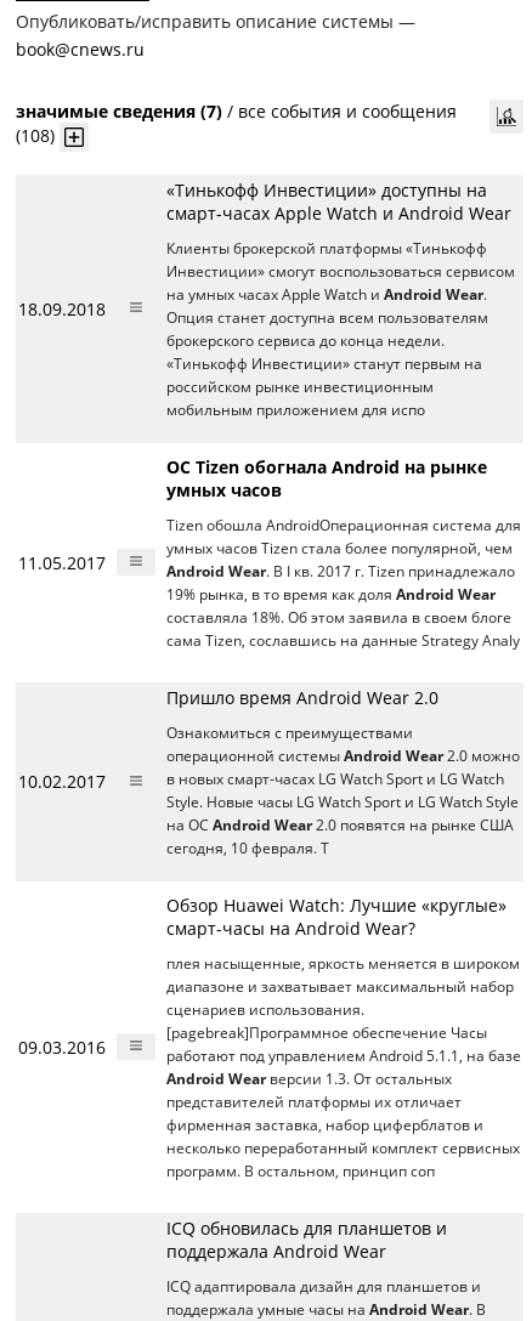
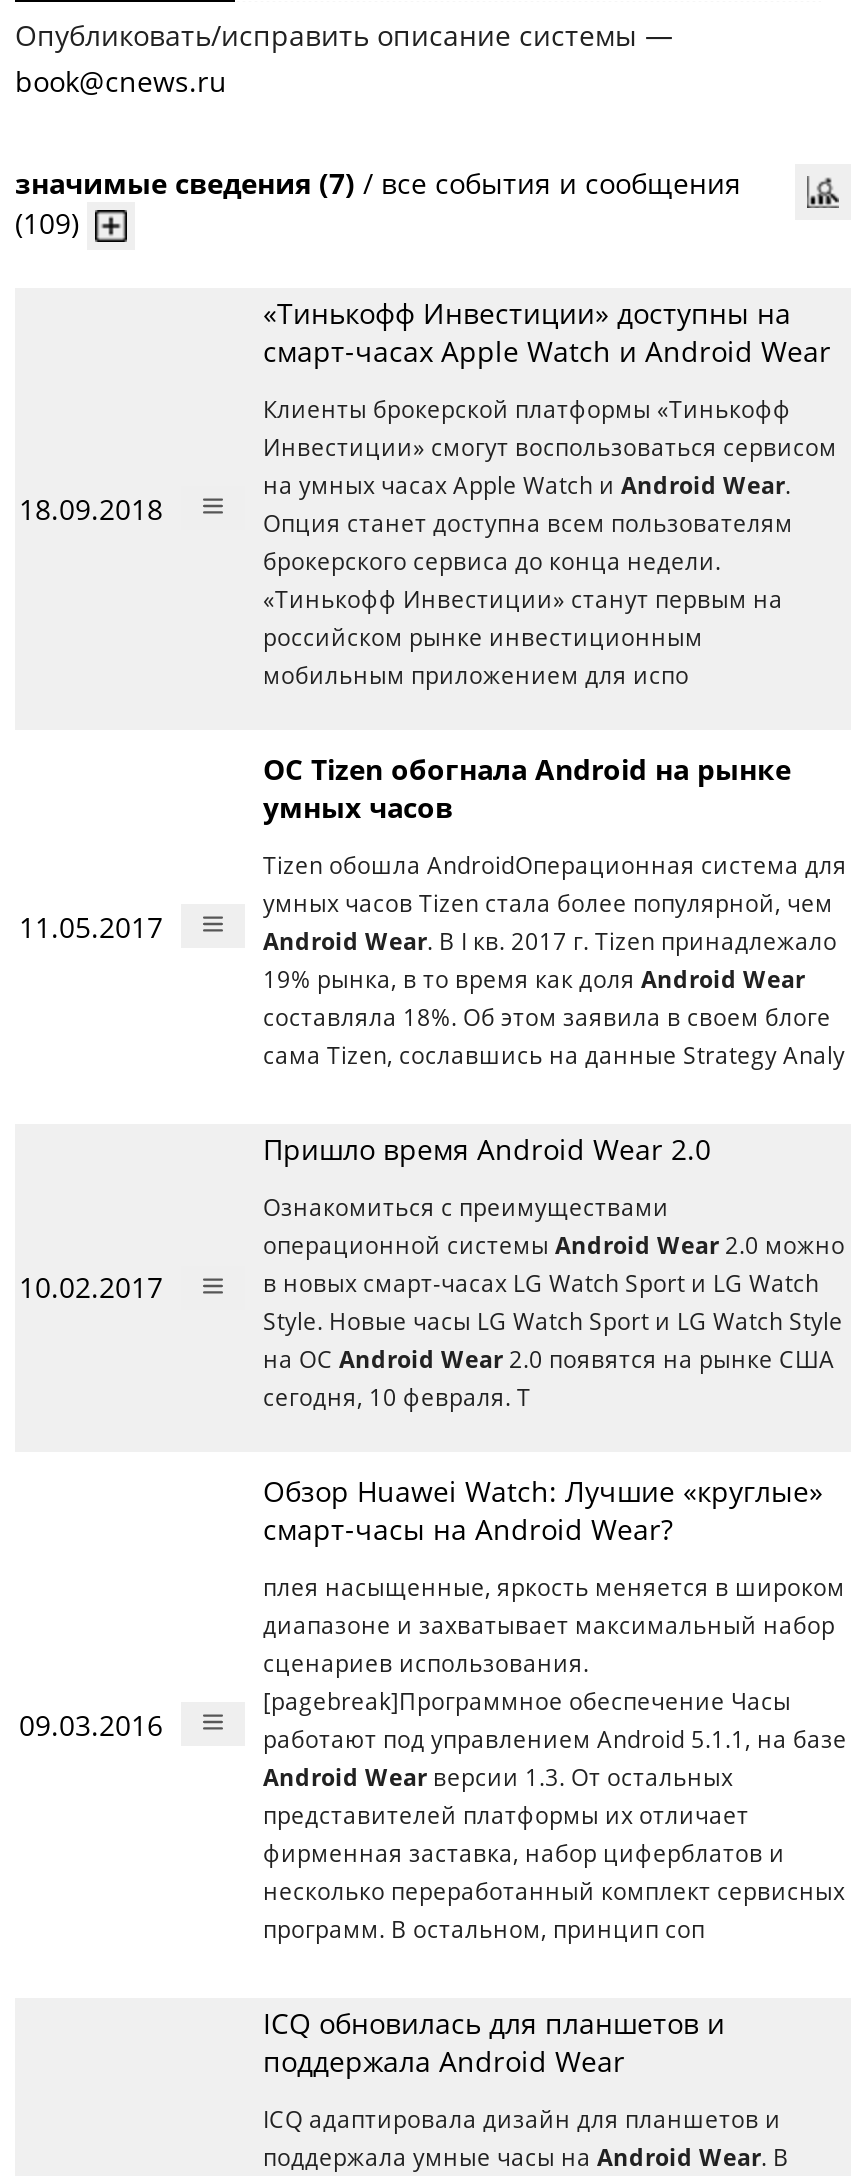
[16,123,55,147] (108) -> [15,203,79,241] (109)

